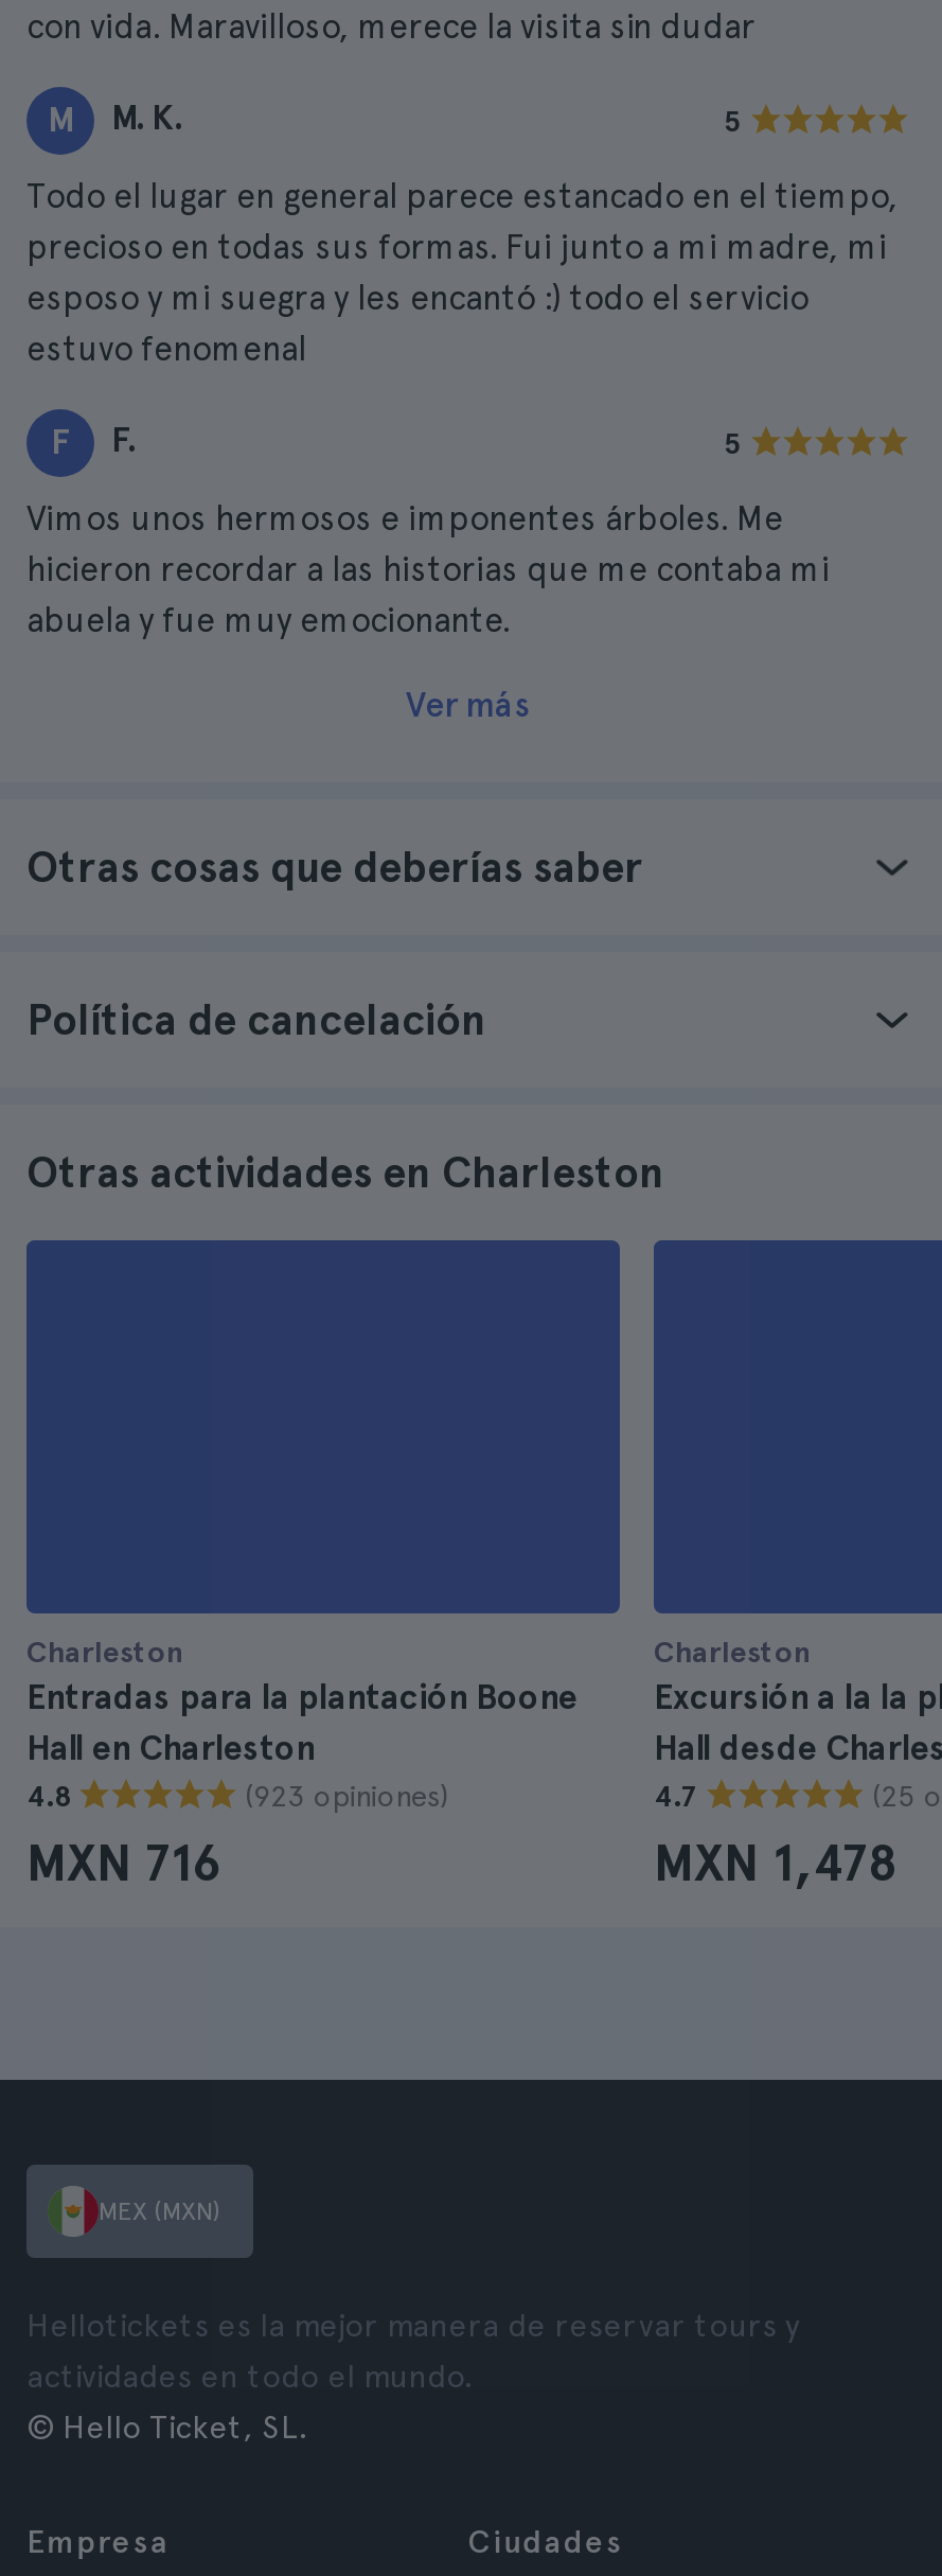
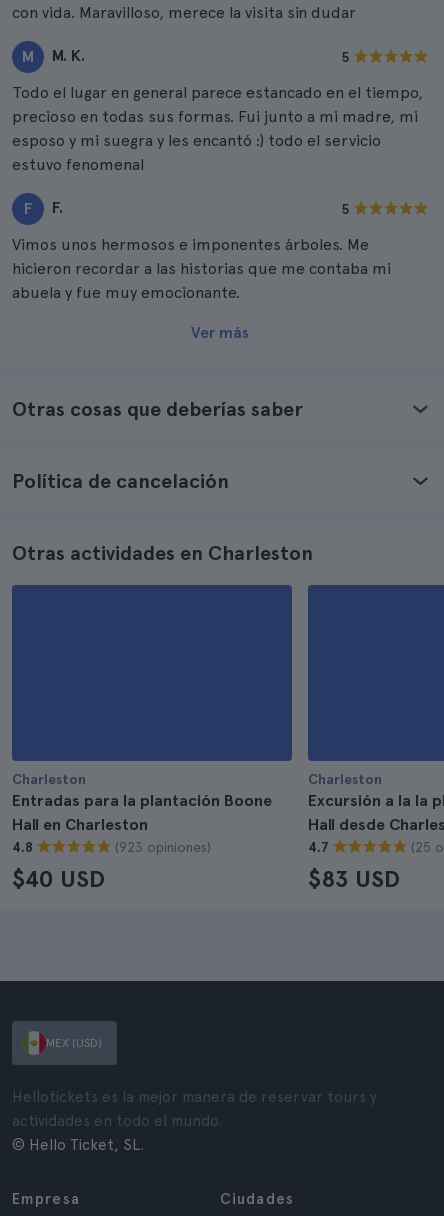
[26,1832,221,1893] MXN 716 -> [12,864,105,893] $40 USD
[654,1832,900,1893] MXN 1,478 -> [308,864,400,893] $83 USD
[99,2196,221,2226] MEX (MXN) -> [46,1036,102,1050] MEX (USD)

